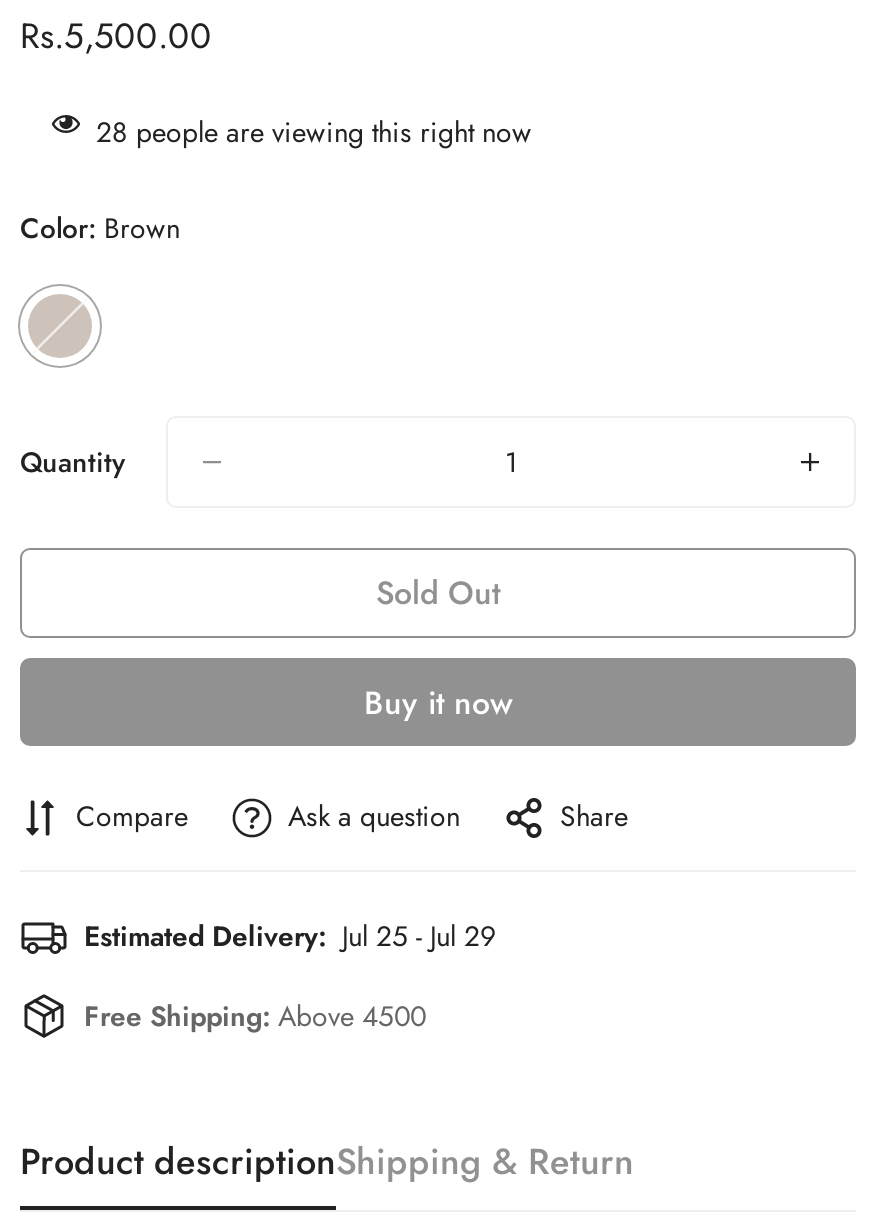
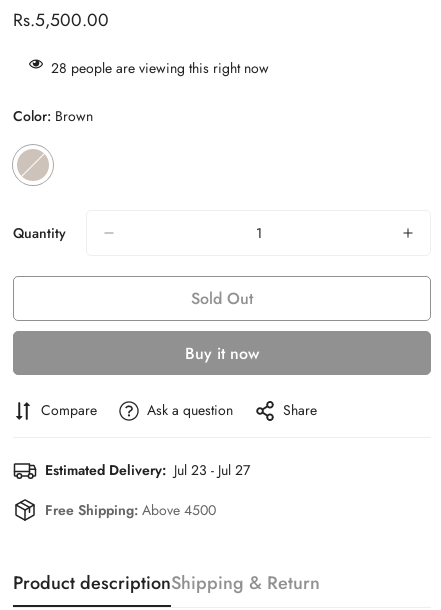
[84,915,496,955] Estimated Delivery: Jul 25 - Jul 29 -> [45,459,250,479] Estimated Delivery: Jul 23 - Jul 27

